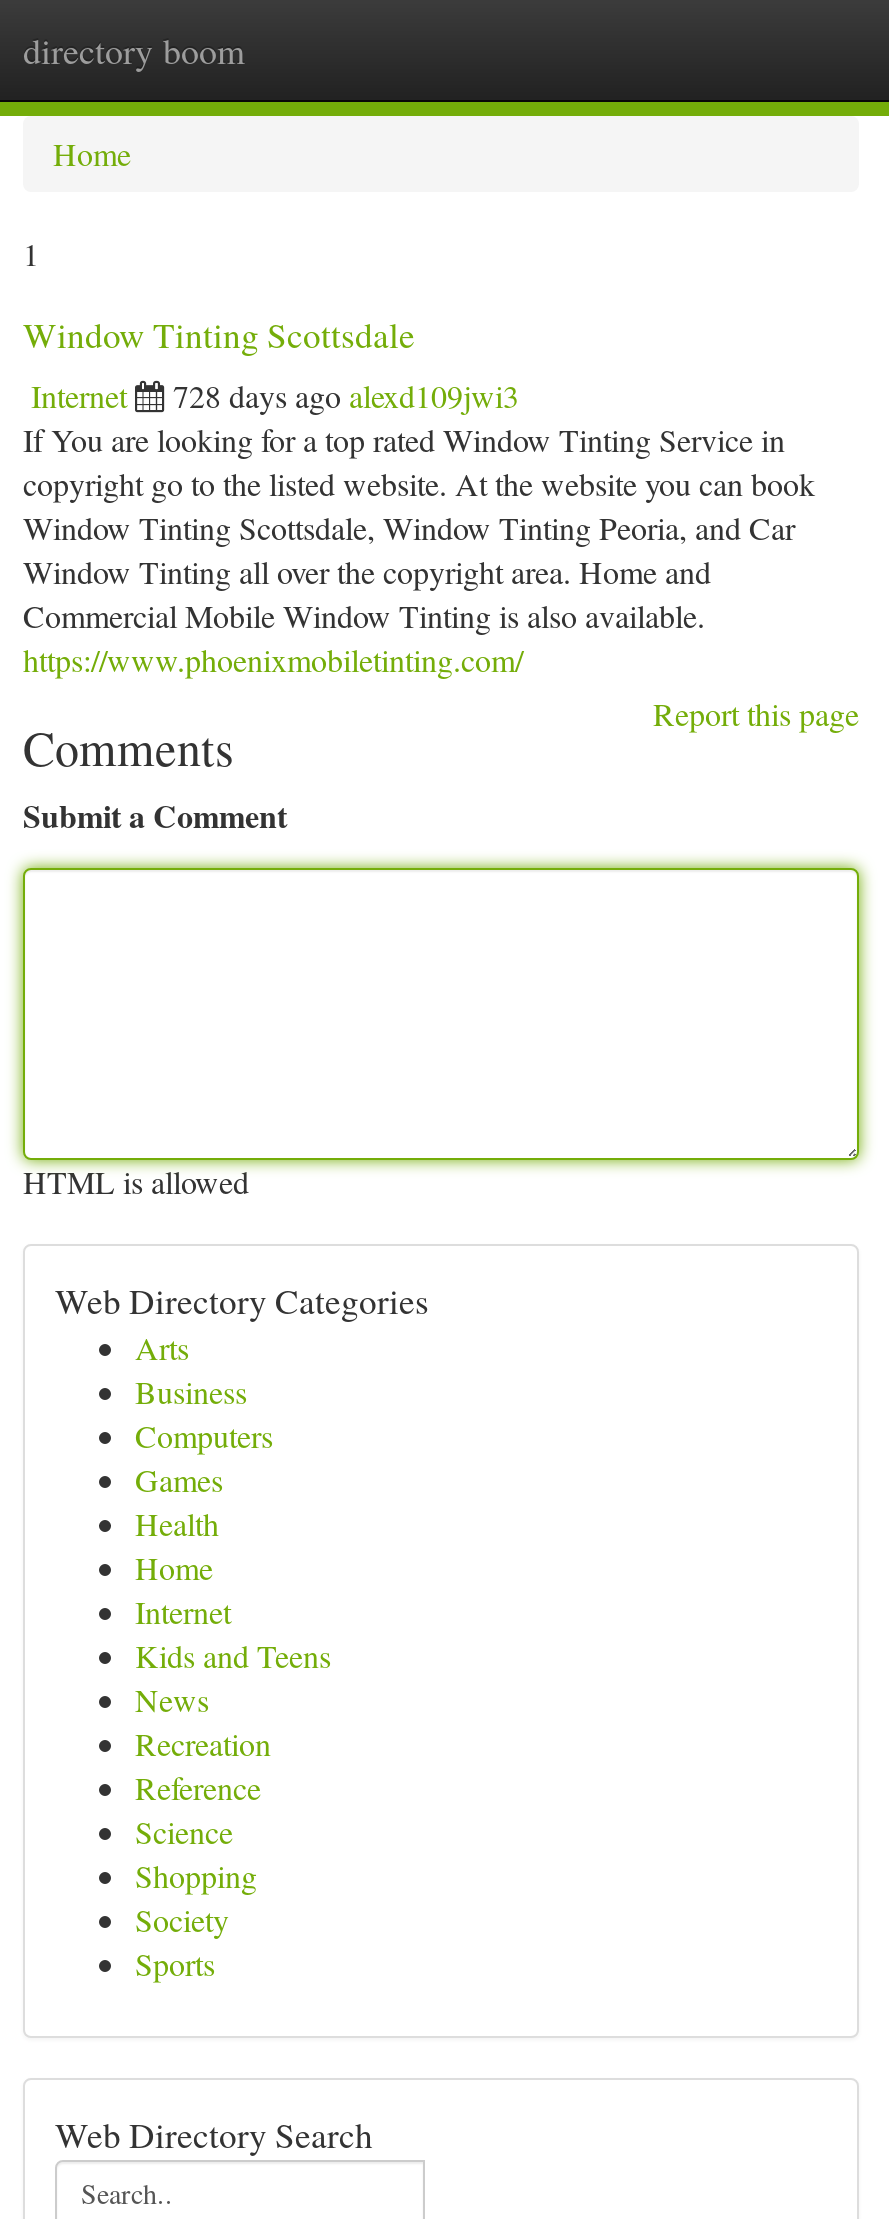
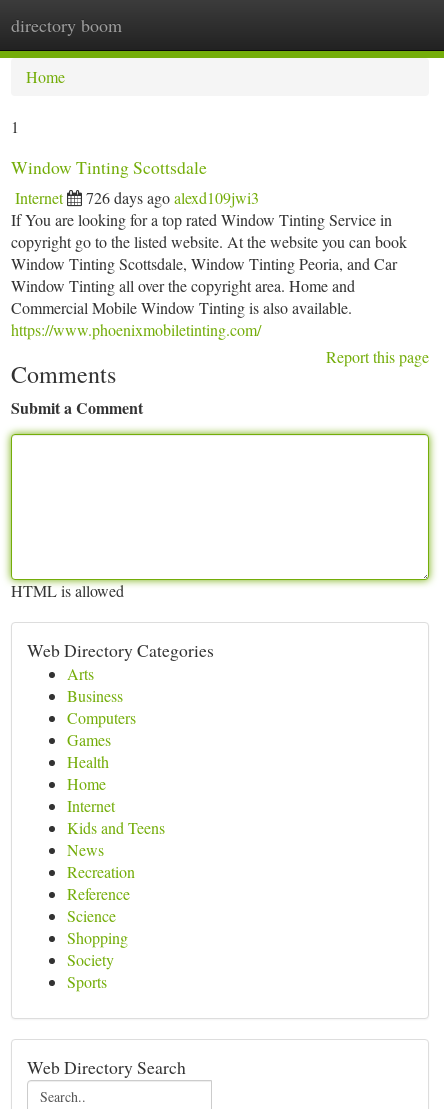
[173,374,519,416] 728 days ago alexd109jwi3 -> [86,187,259,208] 726 days ago alexd109jwi3

